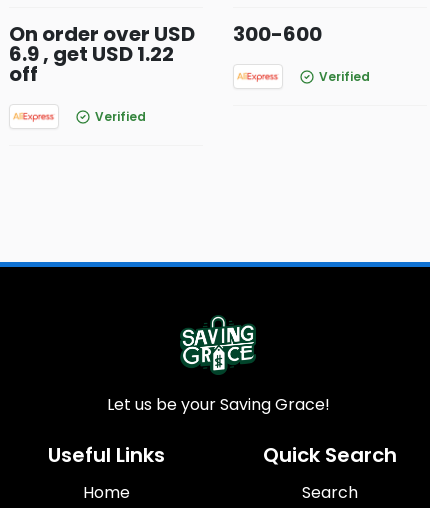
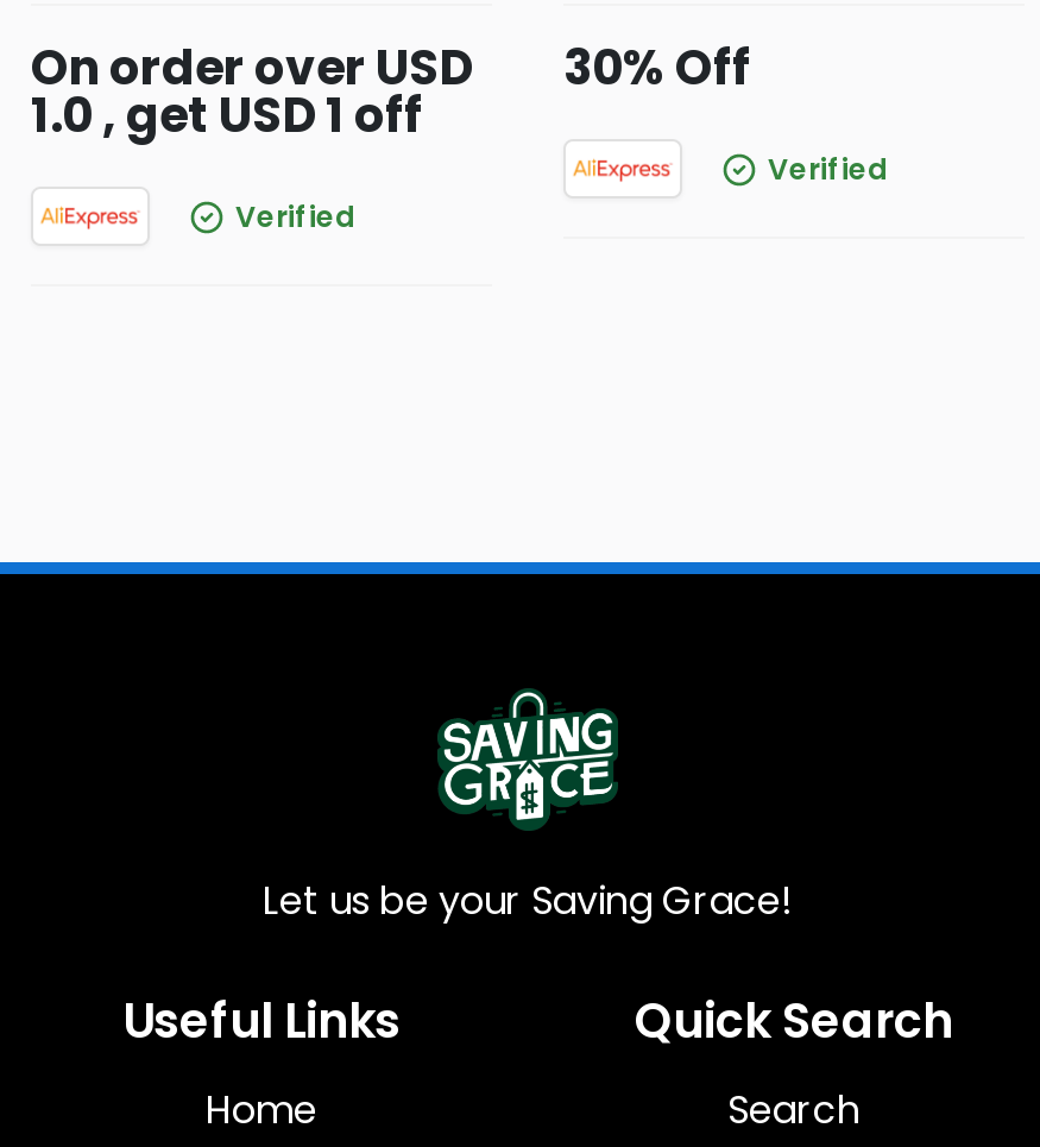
[9,20,322,48] On order over USD 300-600 -> [31,34,751,101] On order over USD 30% Off
[9,40,174,88] 6.9 , get USD 1.22 | off -> [31,82,423,149] 1.0 , get USD 1 off

